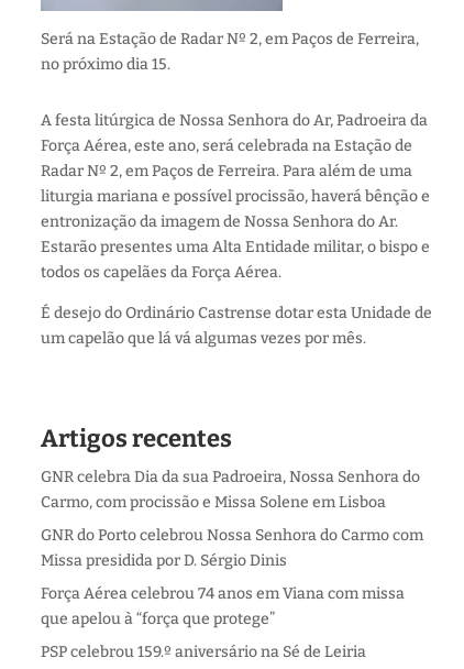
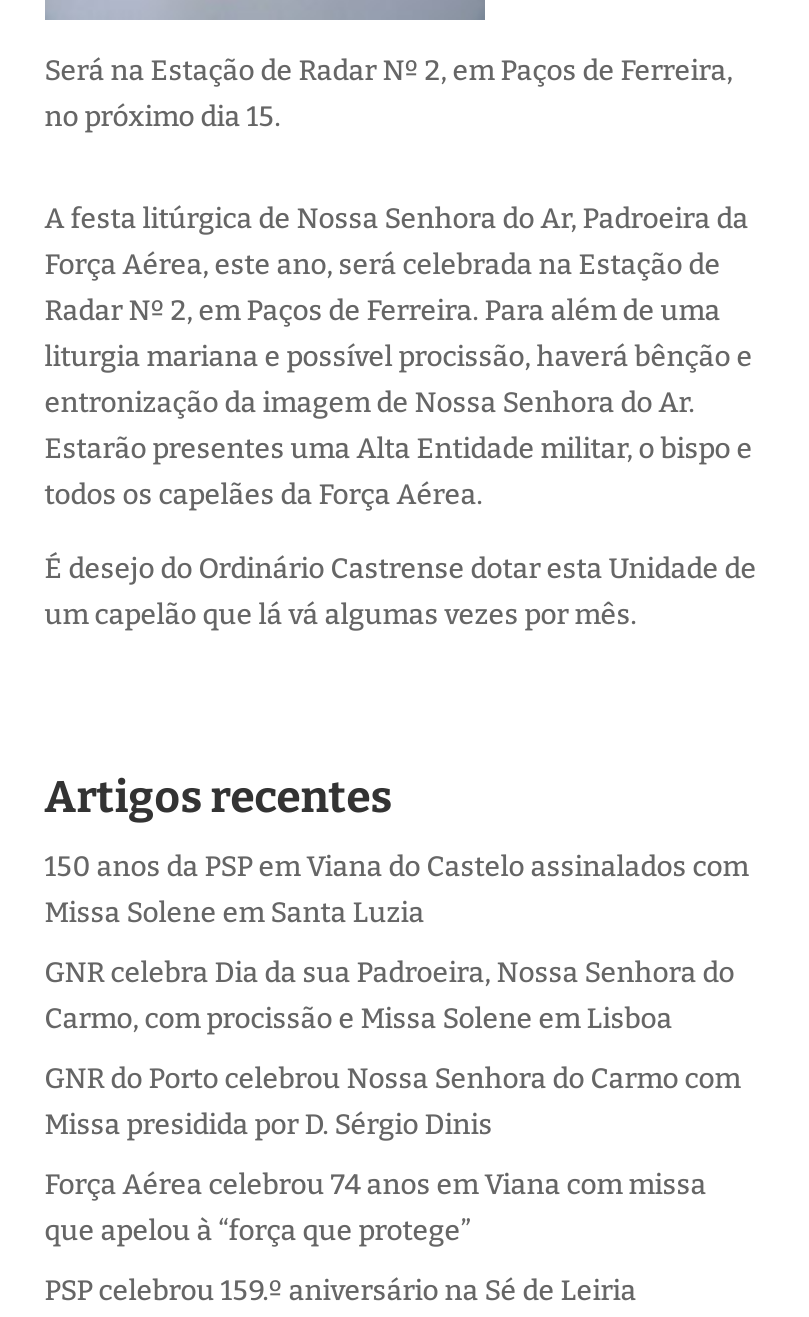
none -> [45,850,749,930] 150 anos da PSP em Viana do Castelo assinalados com | Missa Solene em Santa Luzia

